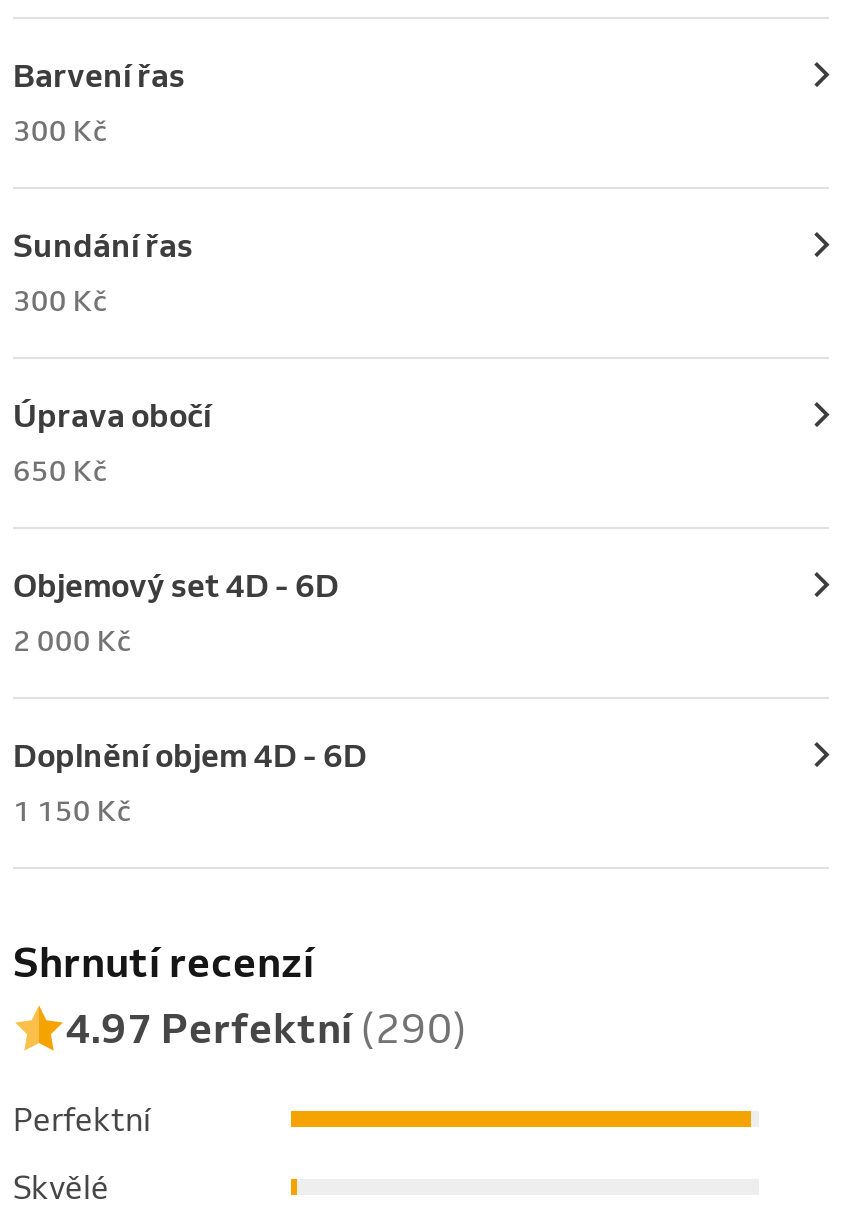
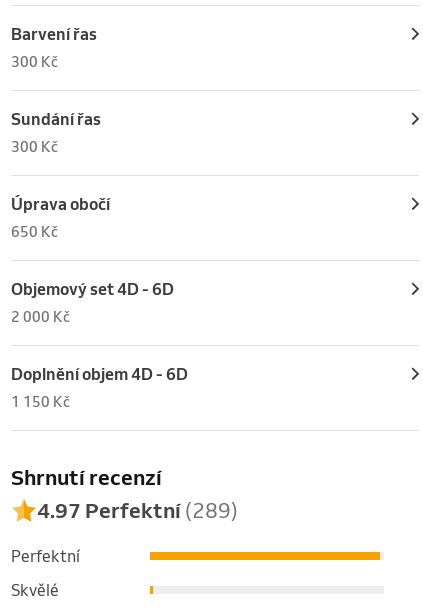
[65,1002,467,1054] 4.97 Perfektní (290) -> [37,497,238,523] 4.97 Perfektní (289)

